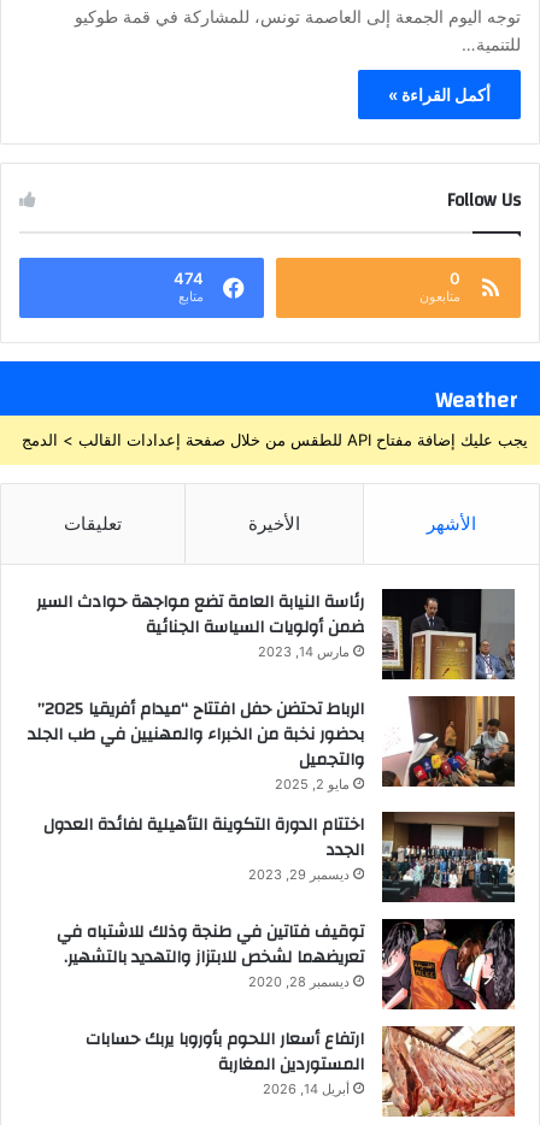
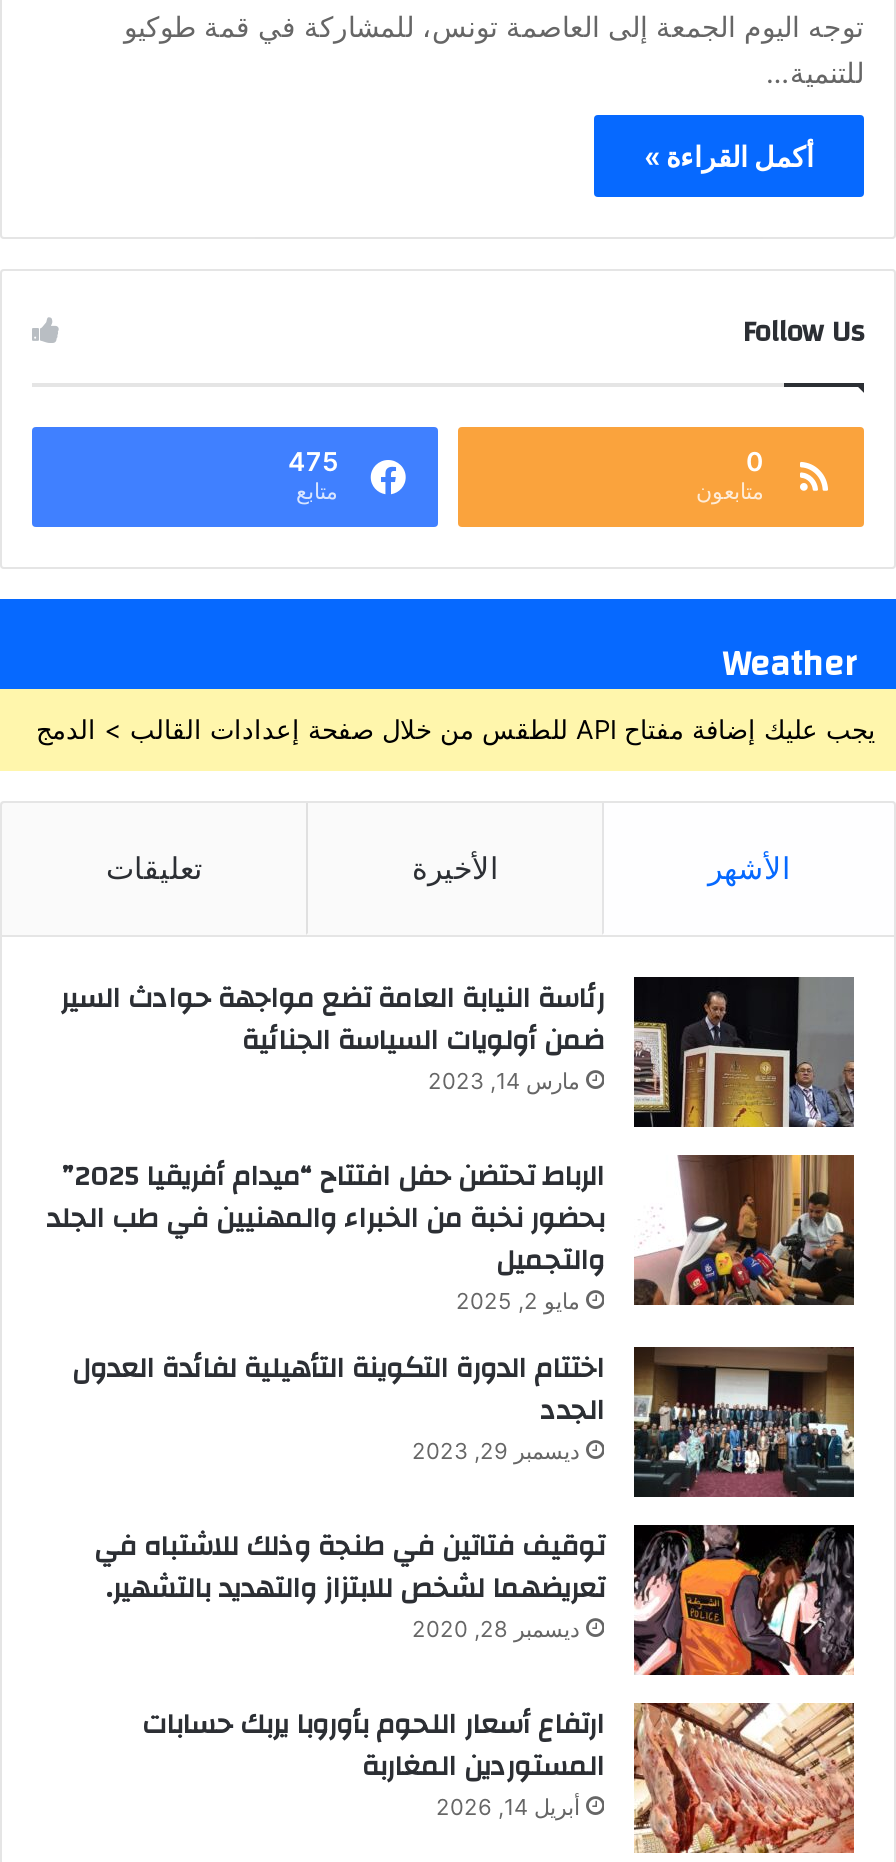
[174,268,204,288] 474 -> [288,445,338,477] 475

